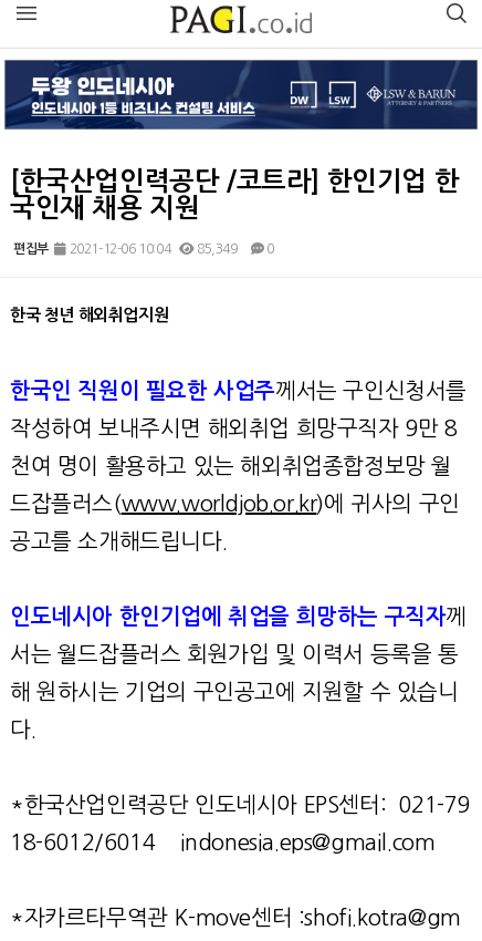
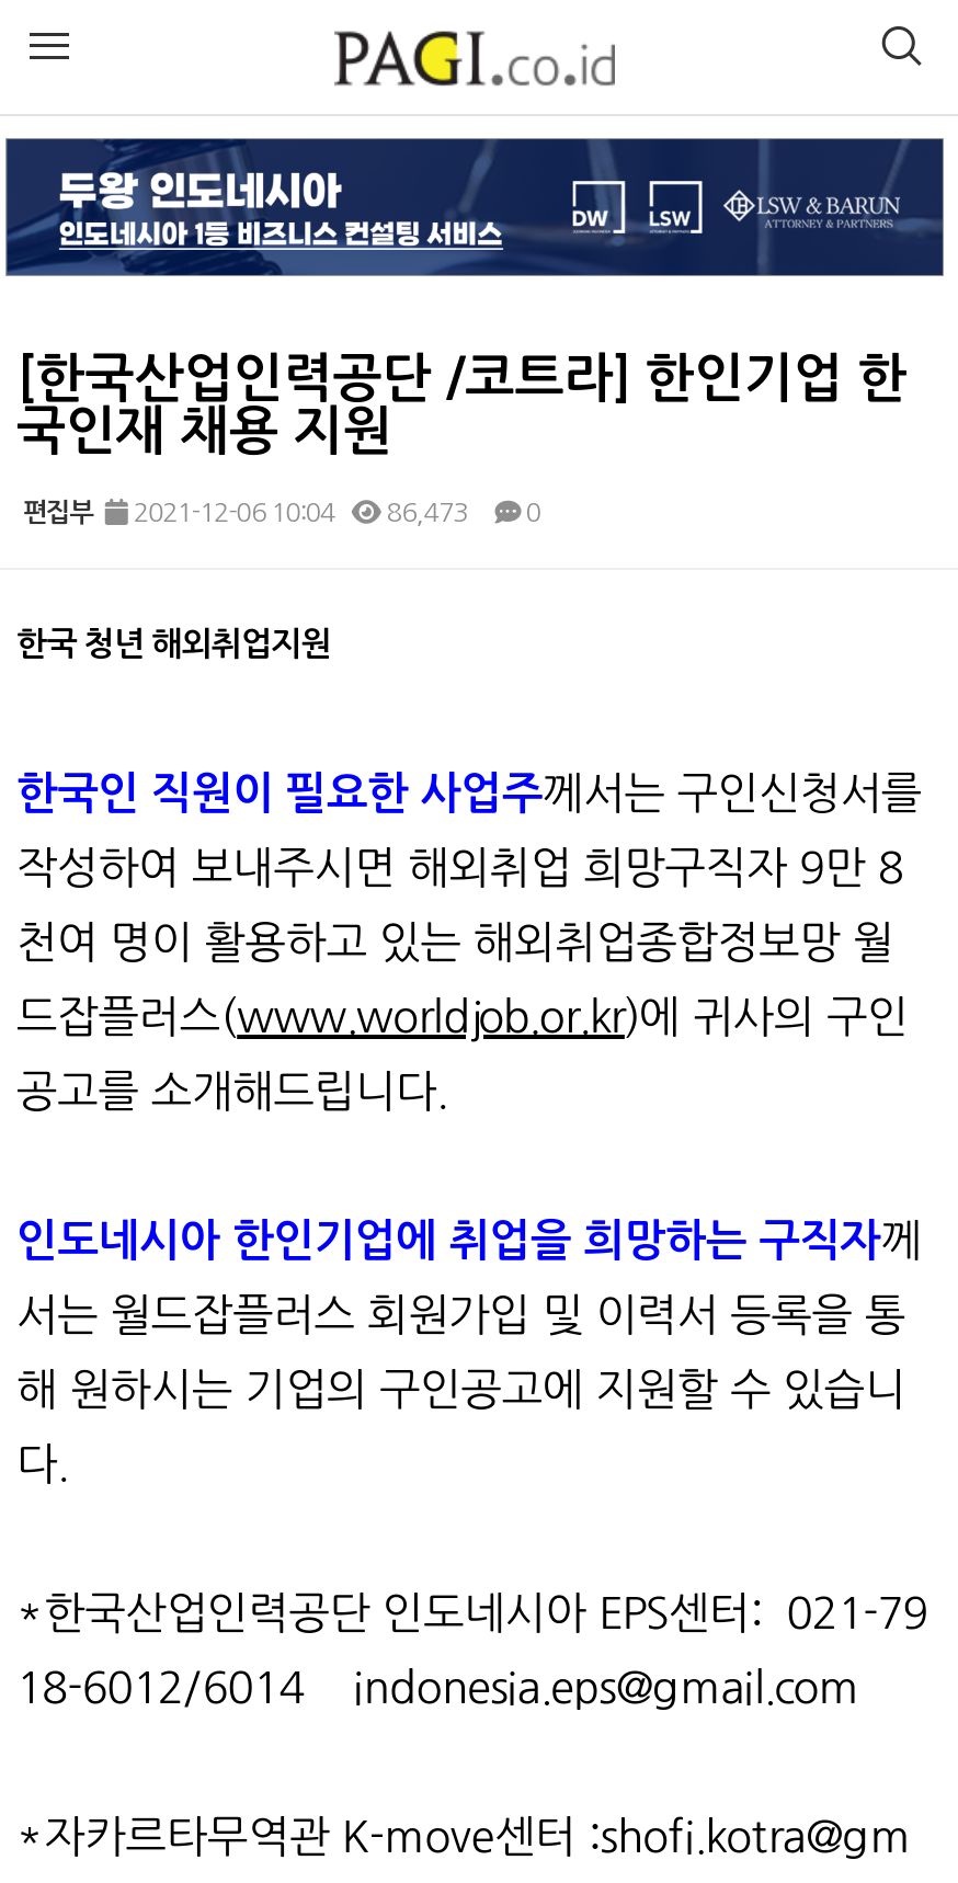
[13,243,237,256] 편집부 2021-12-06 10:04 85,349 -> [23,501,467,527] 편집부 2021-12-06 10:04 86,473

